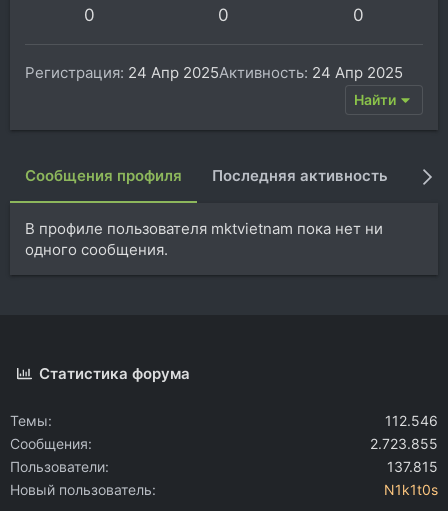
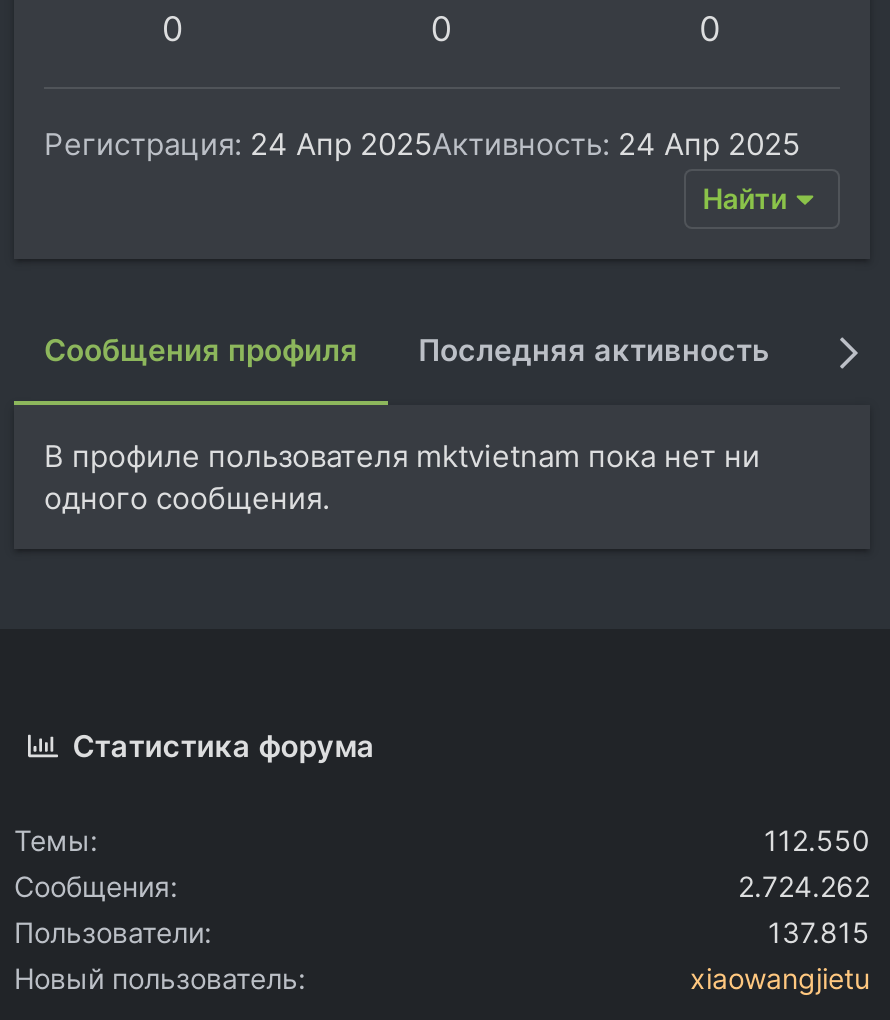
[385,412,438,429] 112.546 -> [764,823,870,857] 112.550
[370,435,438,452] 2.723.855 -> [738,869,870,903] 2.724.262
[384,481,438,498] N1k1t0s -> [690,961,870,995] xiaowangjietu

